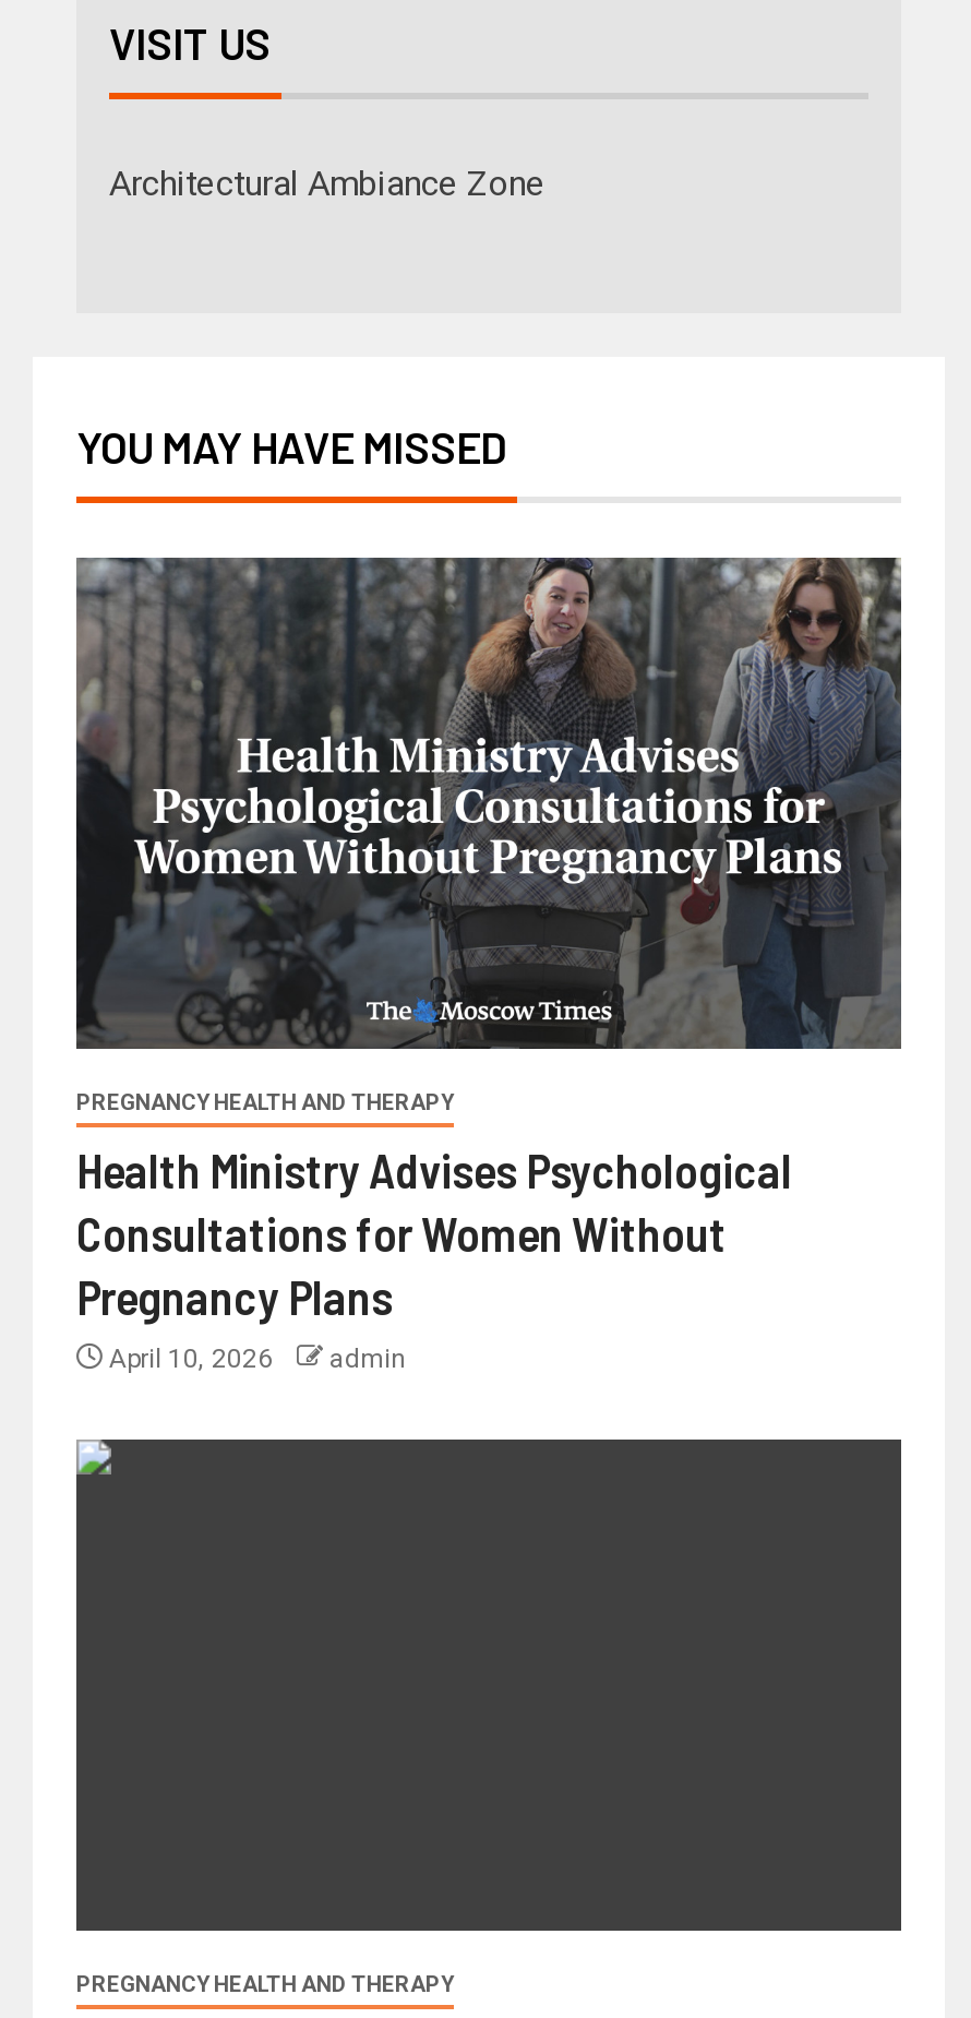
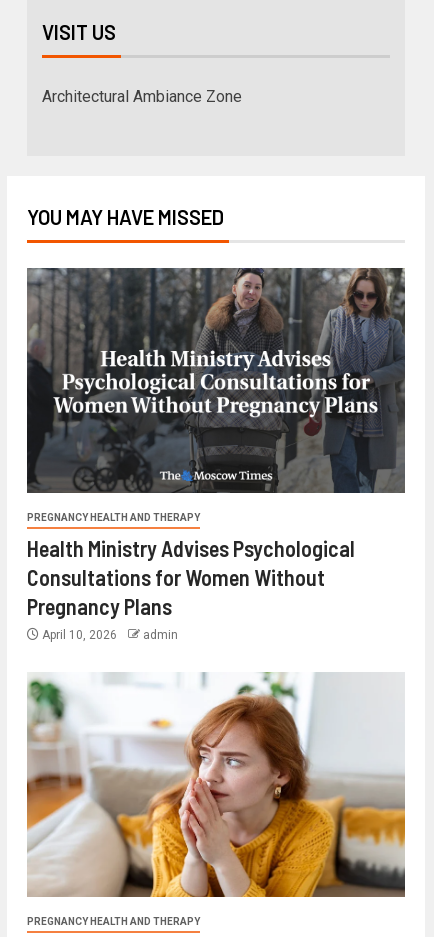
none -> [26,672,406,898] [image]

